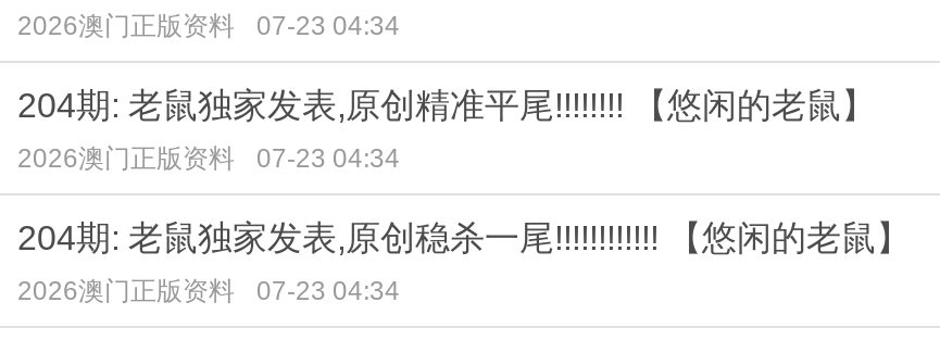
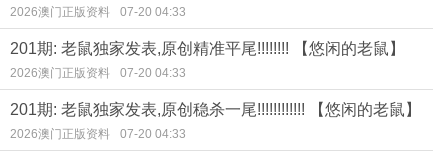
[17,11,400,41] 2026澳门正版资料 07-23 04:34 -> [10,5,186,19] 2026澳门正版资料 07-20 04:33
[17,87,876,124] 204期: 老鼠独家发表,原创精准平尾!!!!!!!! 【悠闲的老鼠】 -> [10,40,405,57] 201期: 老鼠独家发表,原创精准平尾!!!!!!!! 【悠闲的老鼠】
[17,143,400,174] 2026澳门正版资料 07-23 04:34 -> [10,66,186,80] 2026澳门正版资料 07-20 04:33
[17,219,911,256] 204期: 老鼠独家发表,原创稳杀一尾!!!!!!!!!!!! 【悠闲的老鼠】 -> [10,101,421,118] 201期: 老鼠独家发表,原创稳杀一尾!!!!!!!!!!!! 【悠闲的老鼠】
[17,276,400,306] 2026澳门正版资料 07-23 04:34 -> [10,127,186,141] 2026澳门正版资料 07-20 04:33

